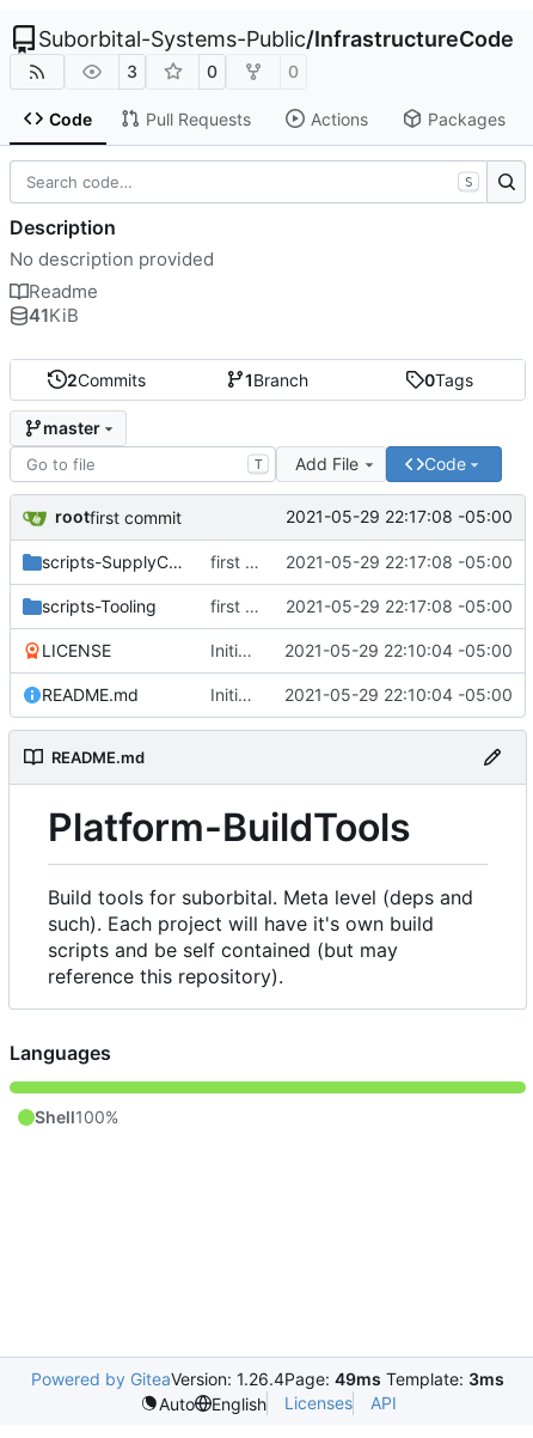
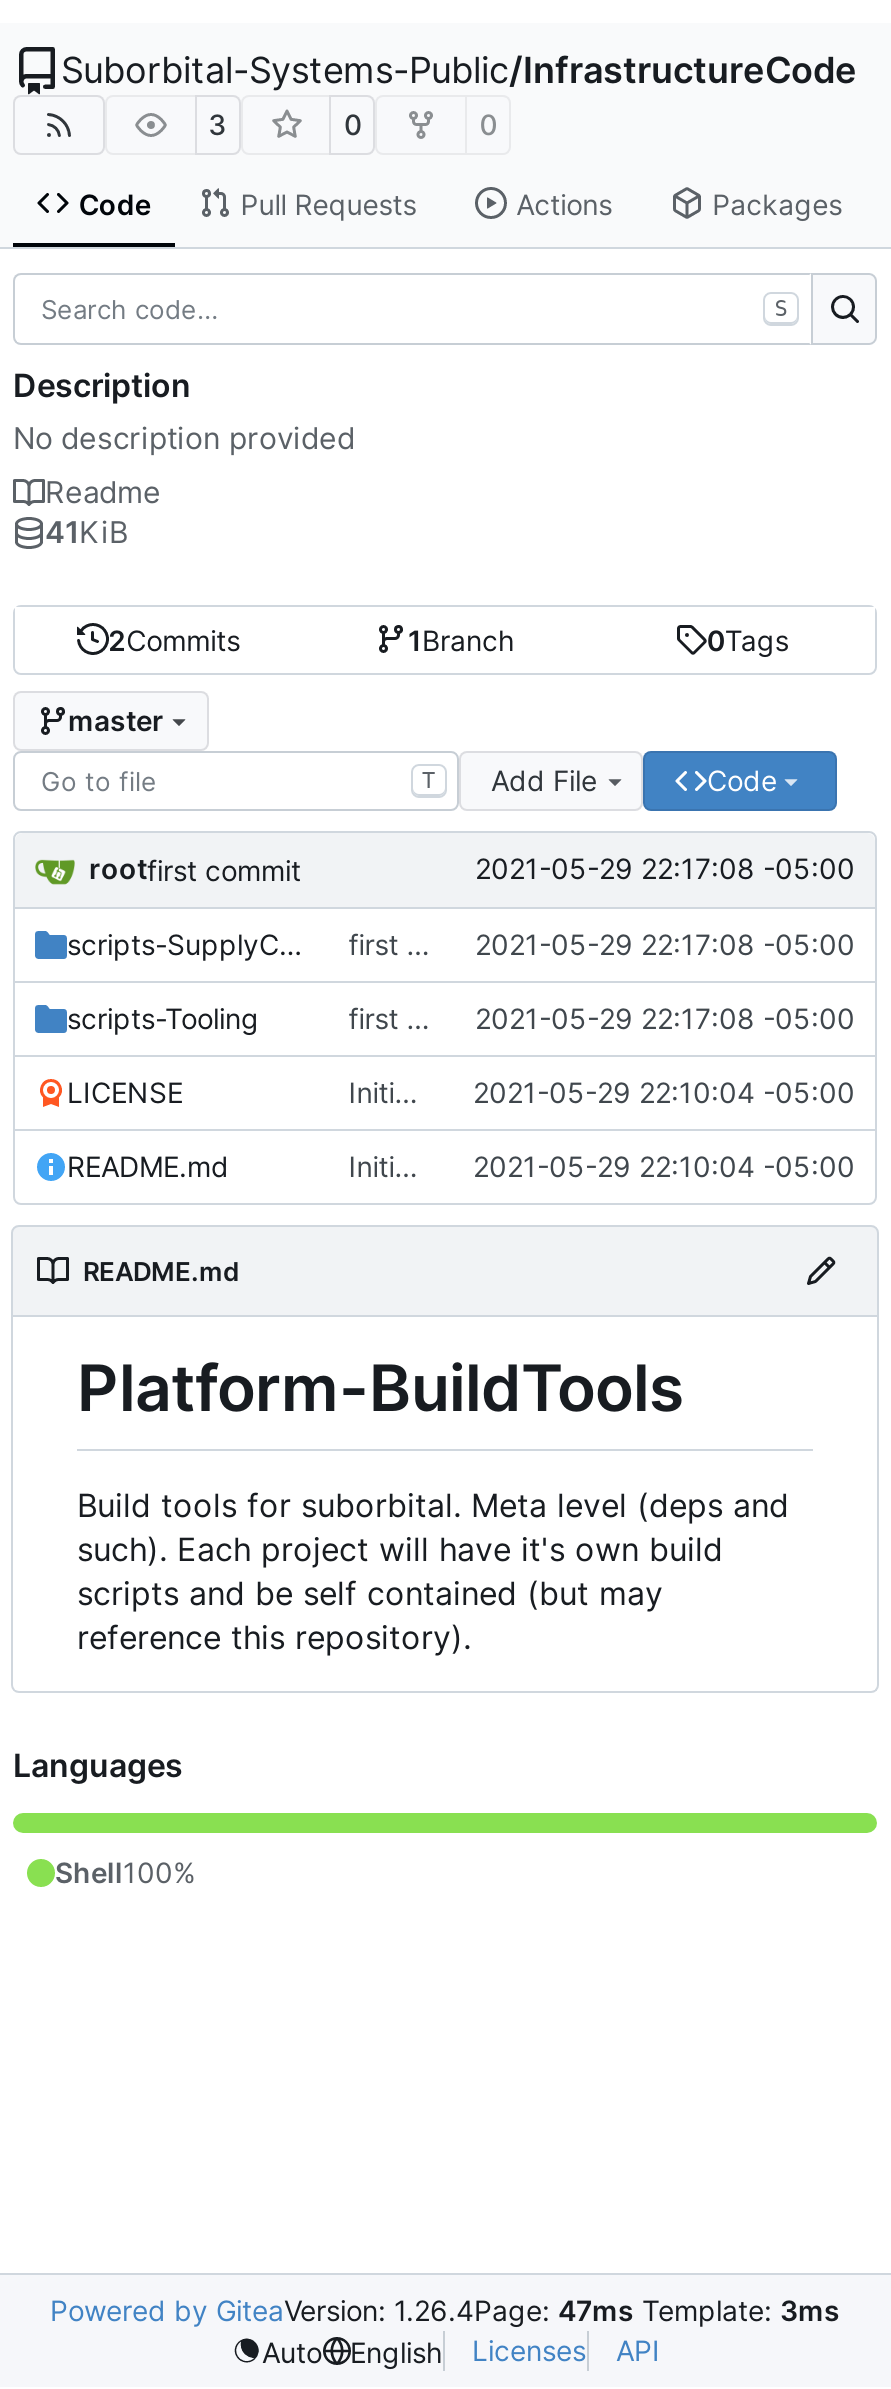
[31,1369,504,1389] Powered by GiteaVersion: 1.26.4Page: 49ms Template: 3ms -> [50,2293,840,2327] Powered by GiteaVersion: 1.26.4Page: 47ms Template: 3ms

